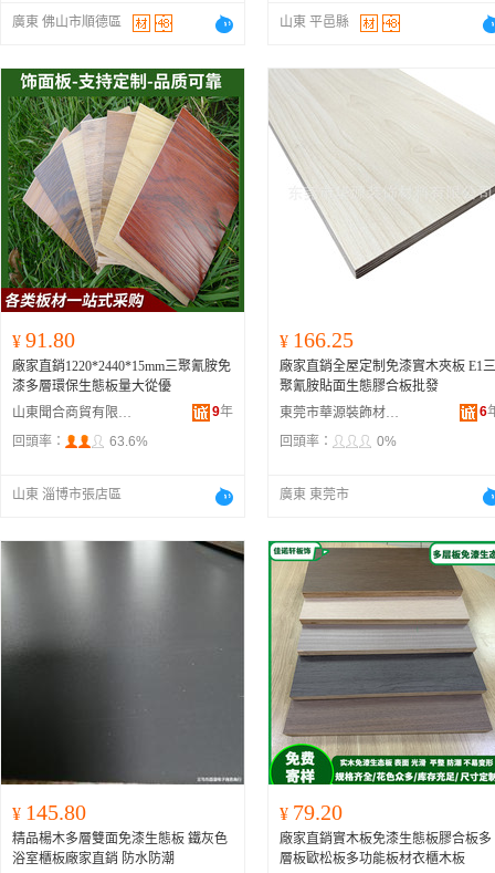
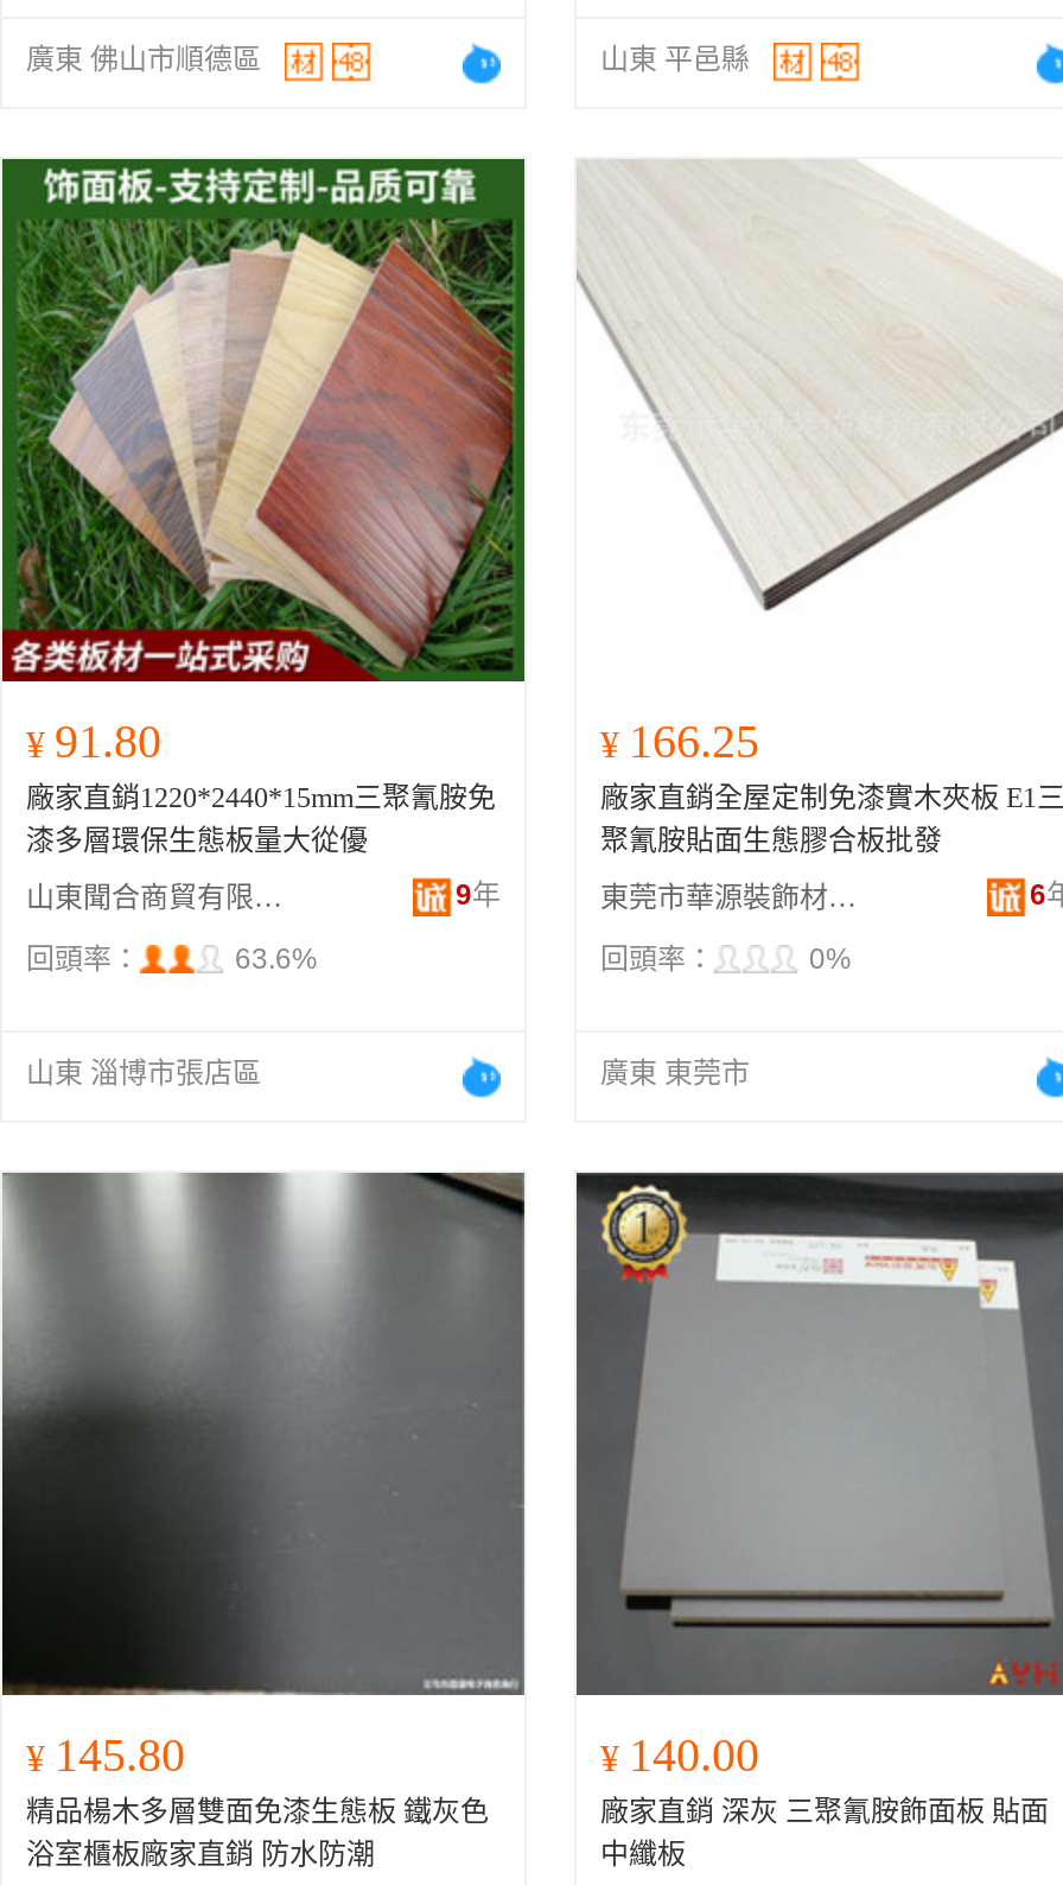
[267,540,492,866] [image] | ¥ 79.20 | 廠家直銷實木板免漆生態板膠合板多 | 層板歐松板多功能板材衣櫃木板 -> [574,1170,1056,1871] [image] | ¥ 140.00 | 廠家直銷 深灰 三聚氰胺飾面板 貼面 | 中纖板

